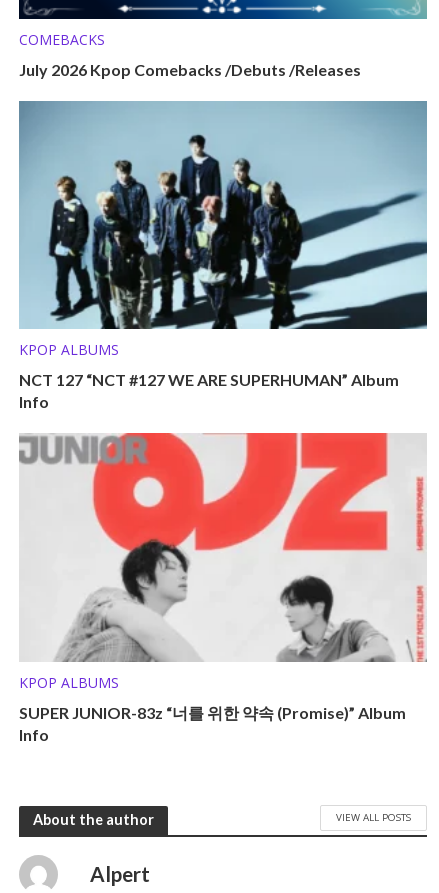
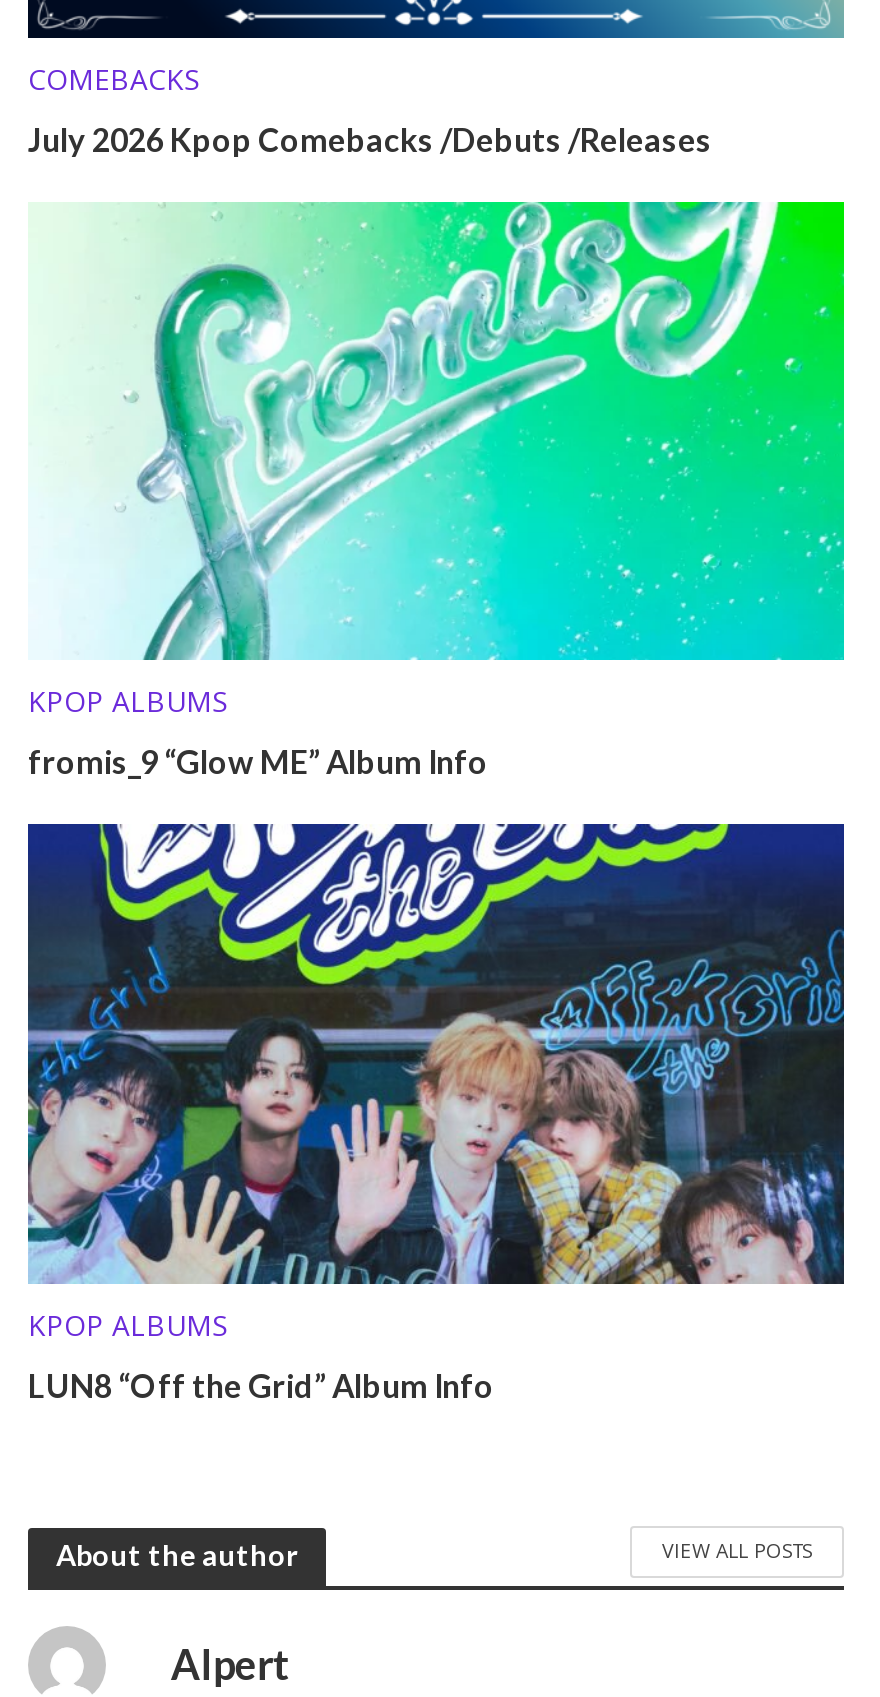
[18,100,428,330] [image] -> [28,200,846,662] [image]
[19,370,399,411] NCT 127 “NCT #127 WE ARE SUPERHUMAN” Album | Info -> [28,742,488,780] fromis_9 “Glow ME” Album Info
[19,432,427,744] [image] | SUPER JUNIOR-83z “너를 위한 약속 (Promise)” Album | Info -> [26,822,846,1403] [image] | LUN8 “Off the Grid” Album Info

